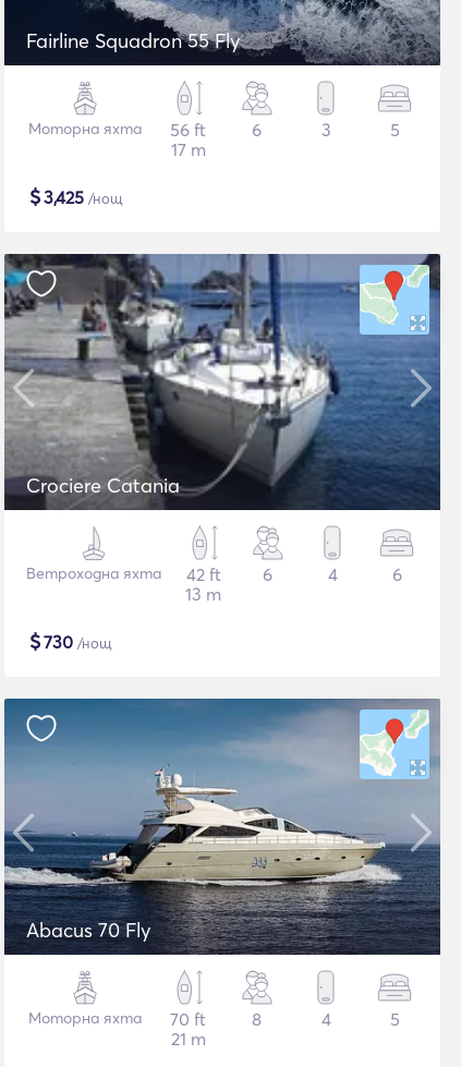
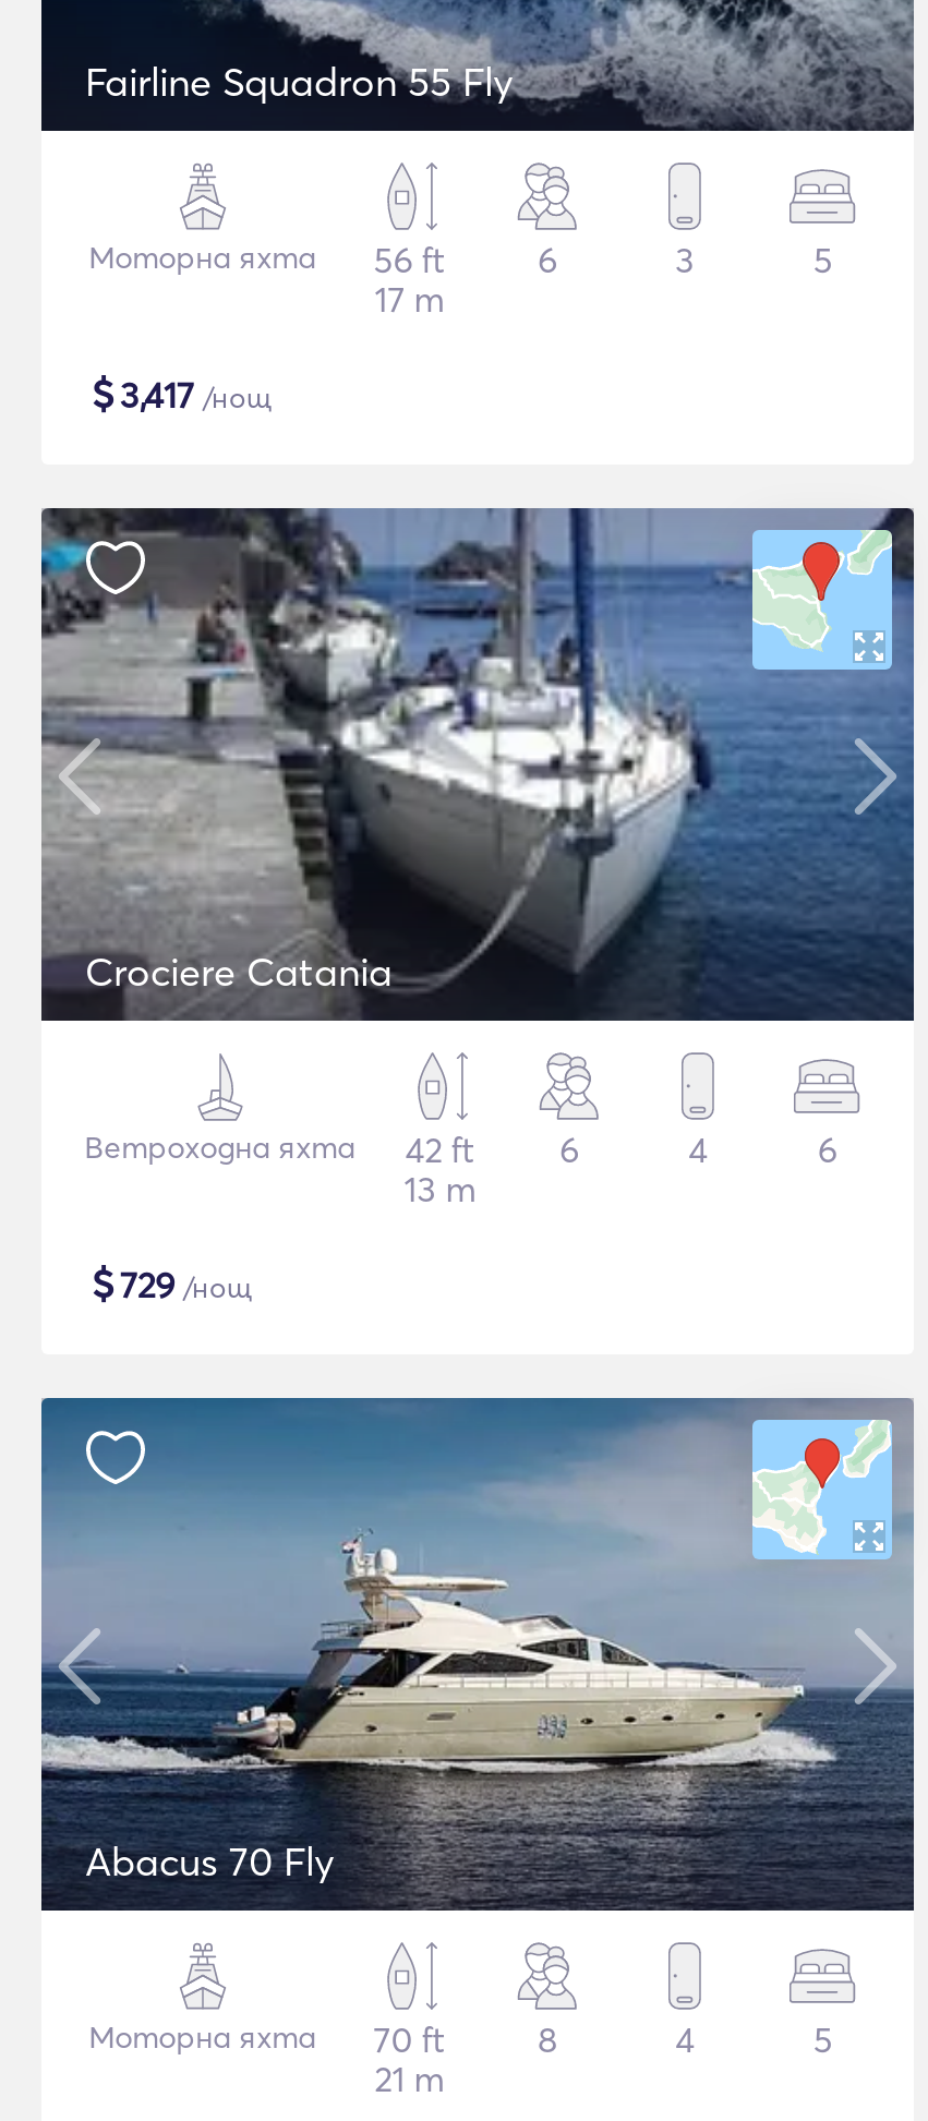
[29,184,123,209] $3,425 /нощ -> [92,369,273,419] $3,417 /нощ
[29,629,112,654] $730 /нощ -> [92,1258,253,1309] $729 /нощ

